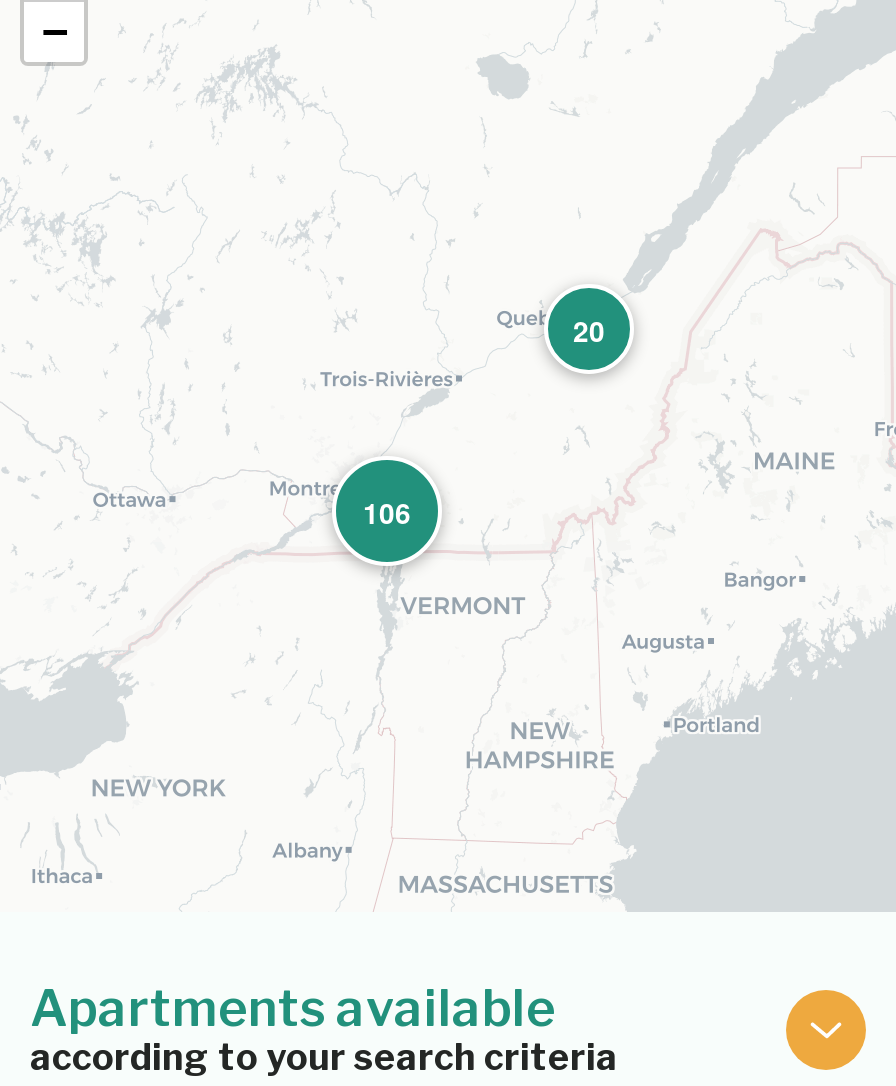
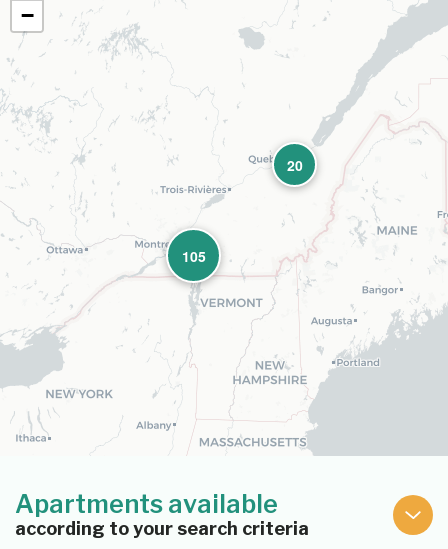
[363,491,411,531] 106 -> [181,245,205,265] 105

